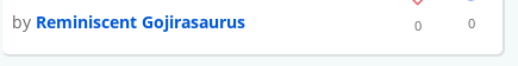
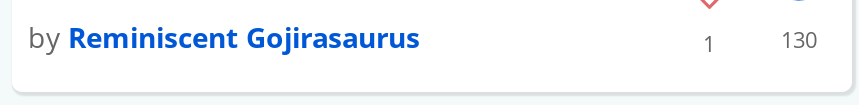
[414,16,421,34] 0 -> [703,28,715,58] 1
[467,14,475,32] 0 -> [781,24,817,54] 130

